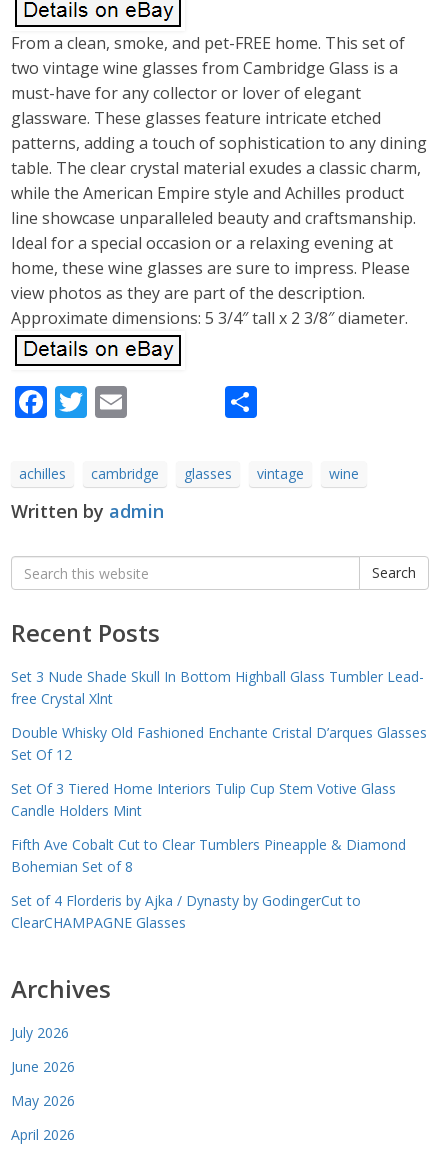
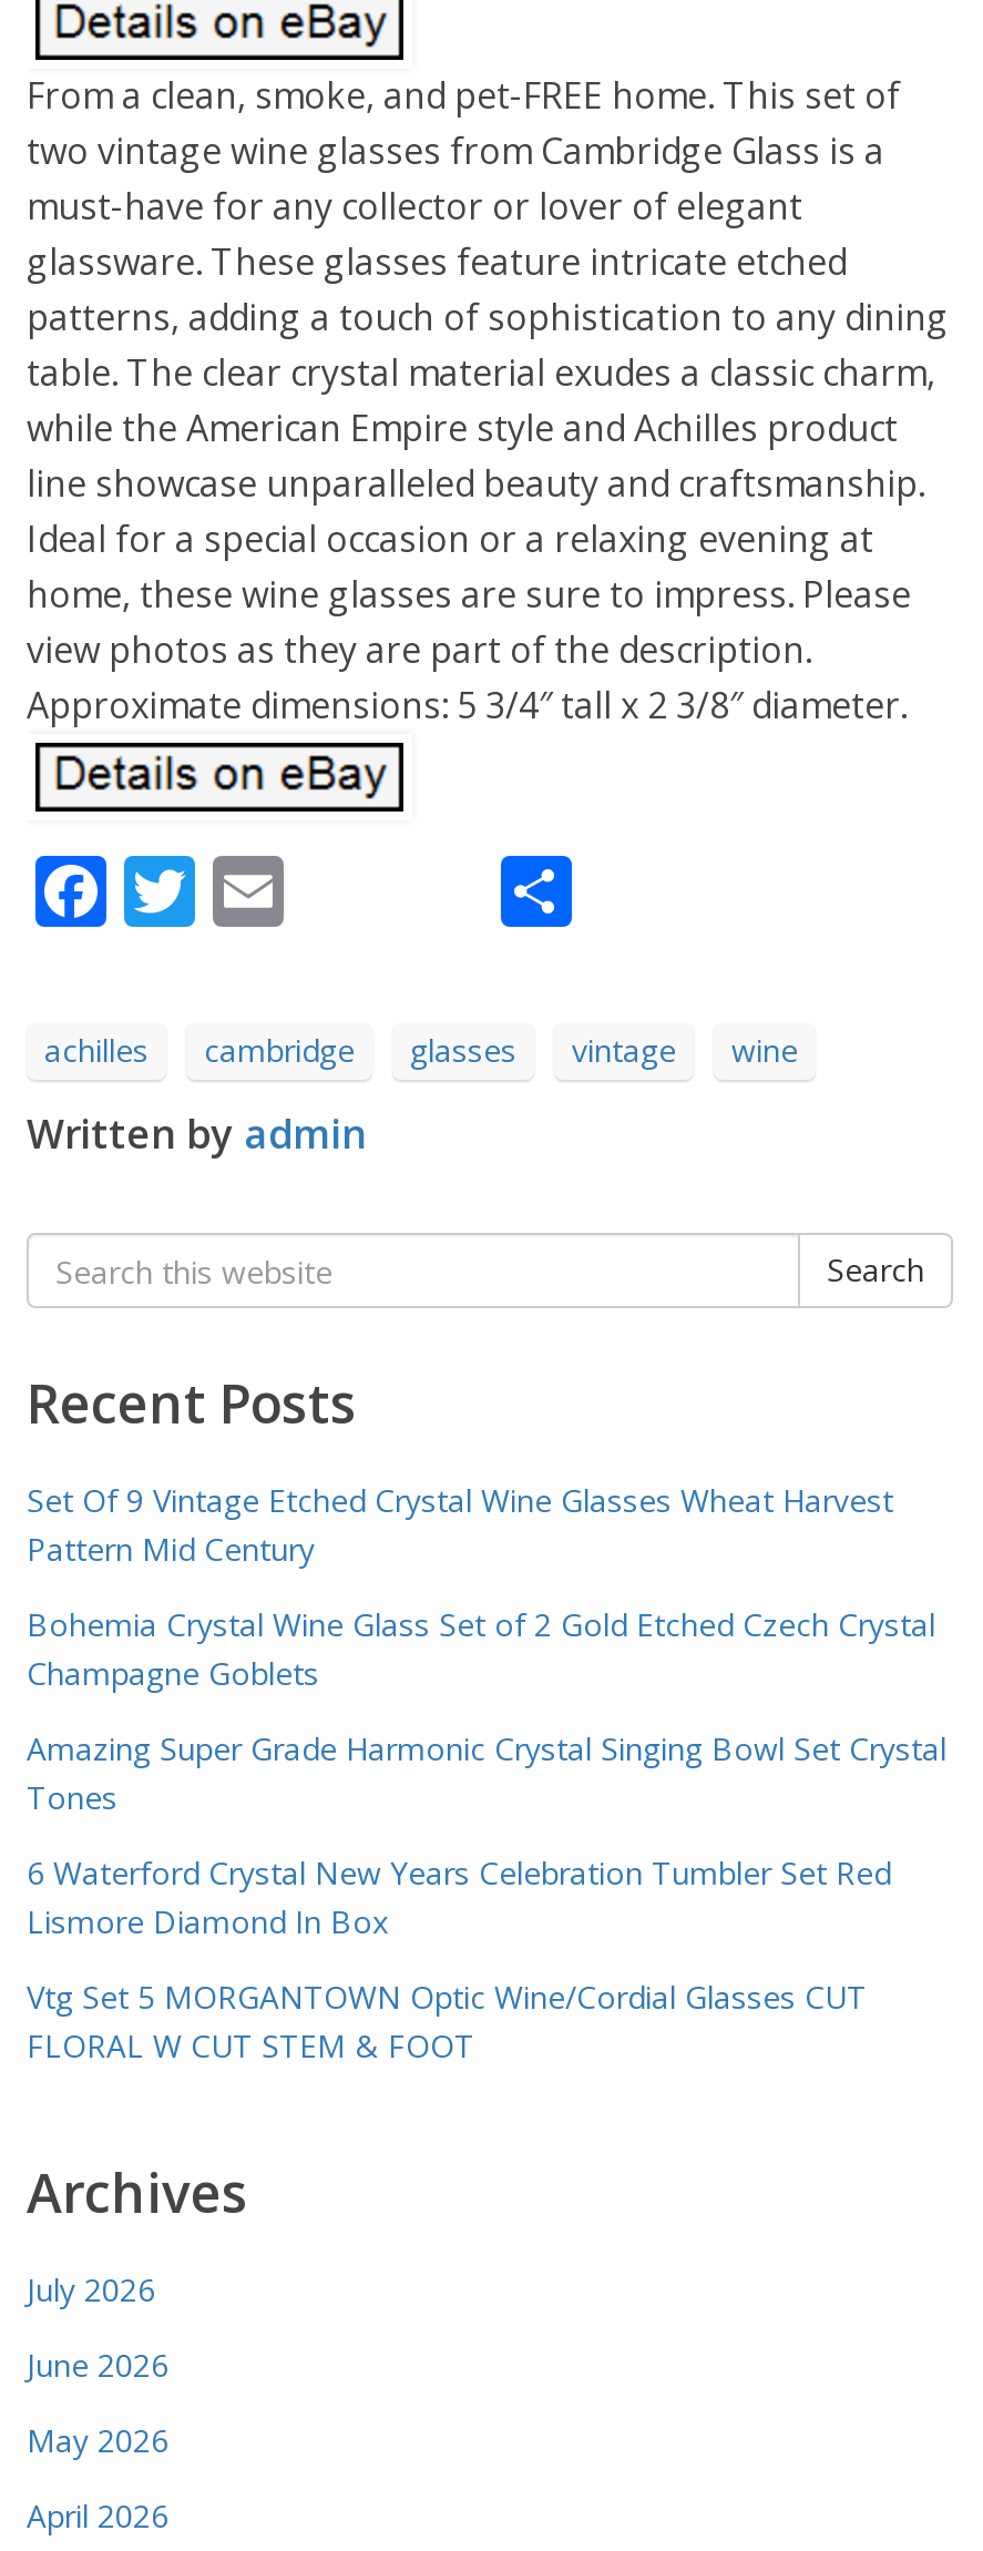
[11,667,424,708] Set 3 Nude Shade Skull In Bottom Highball Glass Tumbler Lead- | free Crystal Xlnt -> [27,1479,893,1570] Set Of 9 Vintage Etched Crystal Wine Glasses Wheat Harvest | Pattern Mid Century
[11,723,427,764] Double Whisky Old Fashioned Enchante Cristal D’arques Glasses | Set Of 12 -> [27,1603,935,1694] Bohemia Crystal Wine Glass Set of 2 Gold Etched Czech Crystal | Champagne Goblets
[11,779,396,820] Set Of 3 Tiered Home Interiors Tulip Cup Stem Votive Glass | Candle Holders Mint -> [27,1727,946,1818] Amazing Super Grade Harmonic Crystal Singing Bowl Set Crystal | Tones
[11,835,406,876] Fifth Ave Cobalt Cut to Clear Tumblers Pineapple & Diamond | Bohemian Set of 8 -> [27,1851,891,1942] 6 Waterford Crystal New Years Celebration Tumbler Set Red | Lismore Diamond In Box
[11,891,361,932] Set of 4 Florderis by Ajka / Dynasty by GodingerCut to | ClearCHAMPAGNE Glasses -> [27,1976,867,2067] Vtg Set 5 MORGANTOWN Optic Wine/Cordial Glasses CUT | FLORAL W CUT STEM & FOOT

